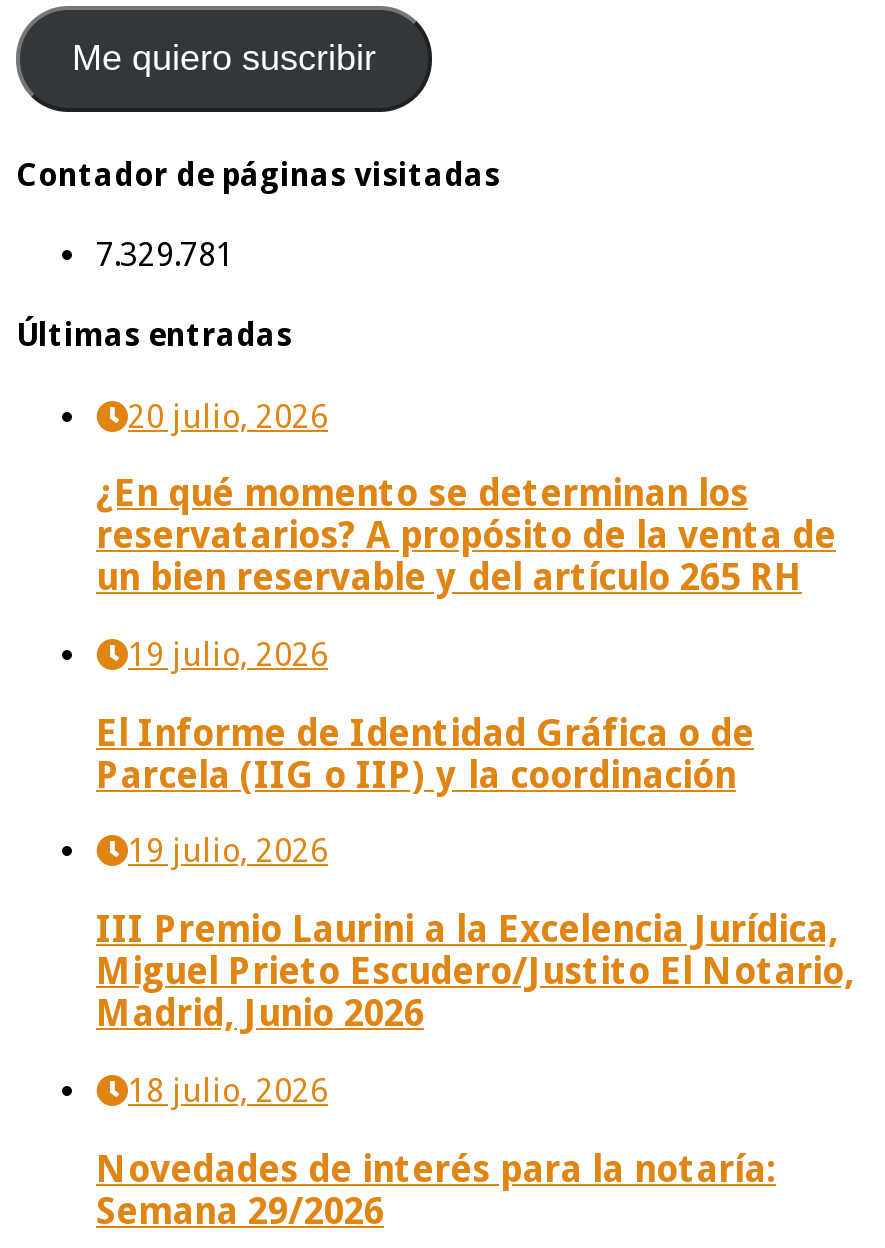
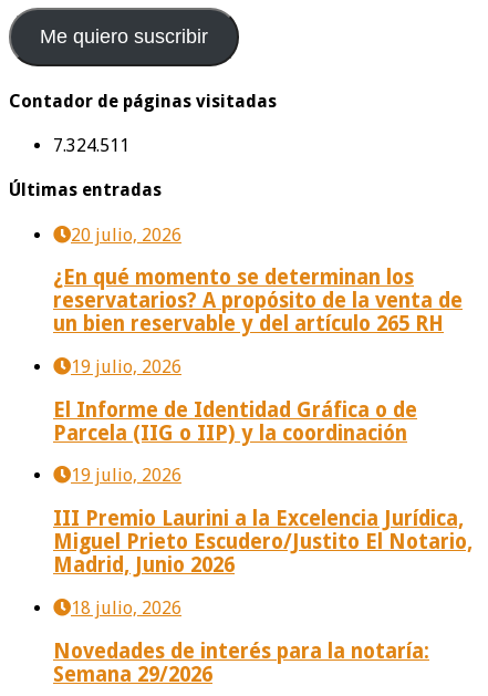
[96,236,234,274] 7.329.781 -> [53,135,129,156] 7.324.511

